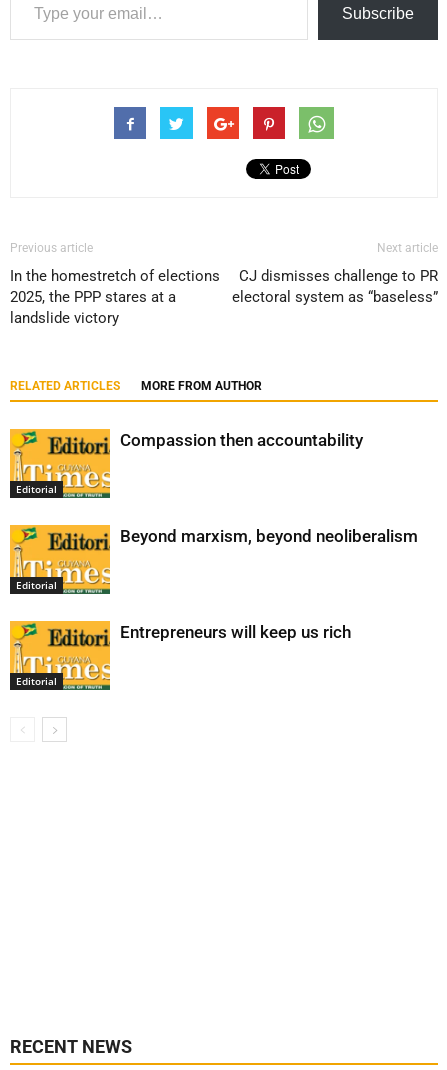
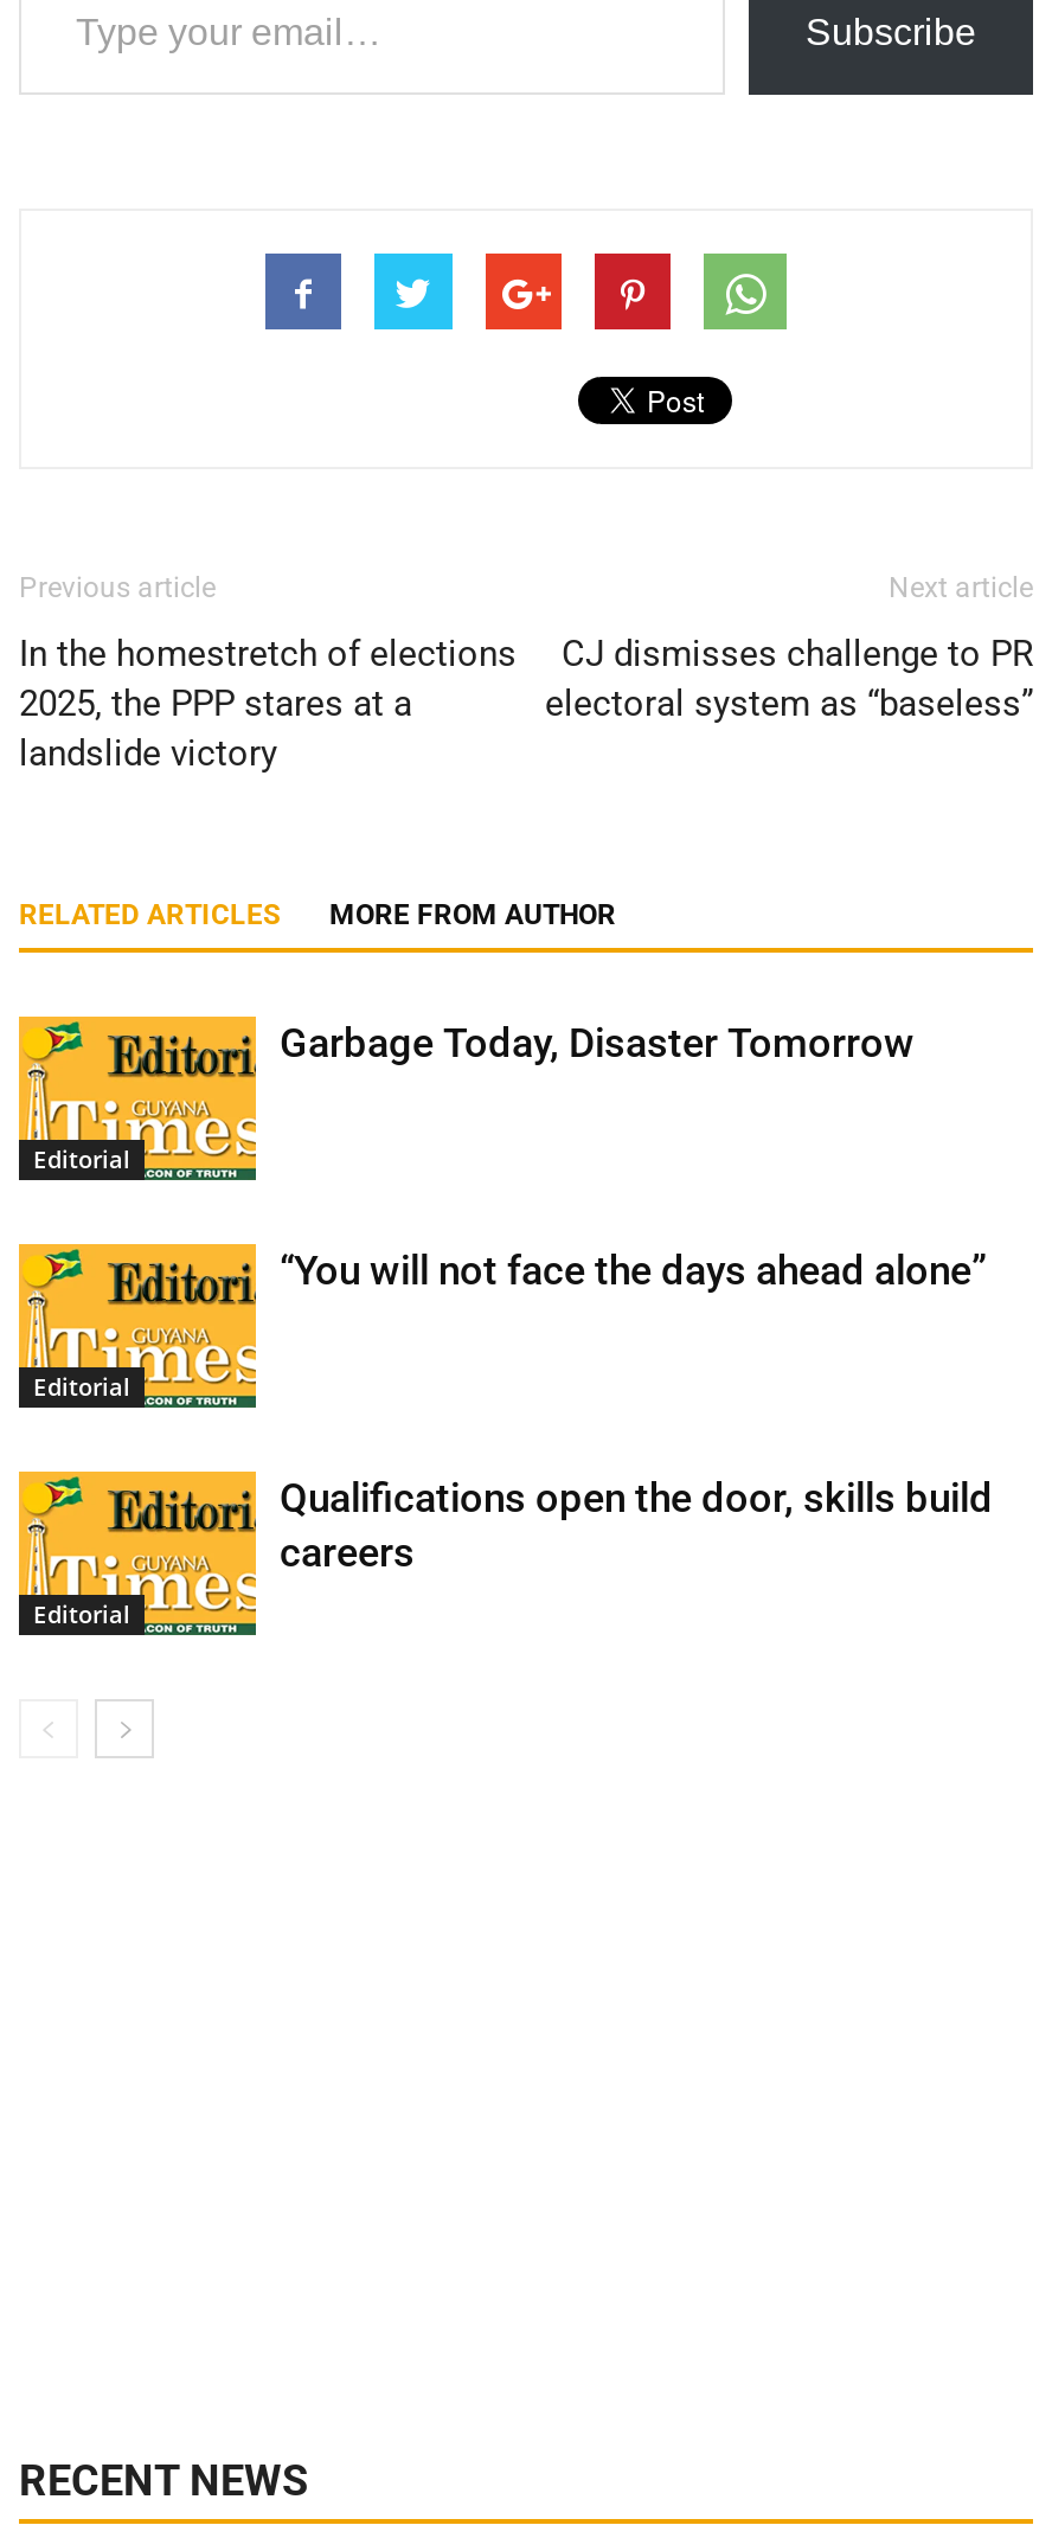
[120,430,363,450] Compassion then accountability -> [280,1019,915,1066] Garbage Today, Disaster Tomorrow
[120,526,418,546] Beyond marxism, beyond neoliberalism -> [280,1246,988,1294] “You will not face the days ahead alone”
[120,622,351,642] Entrepreneurs will keep us rich -> [280,1474,993,1576] Qualifications open the door, skills build | careers

